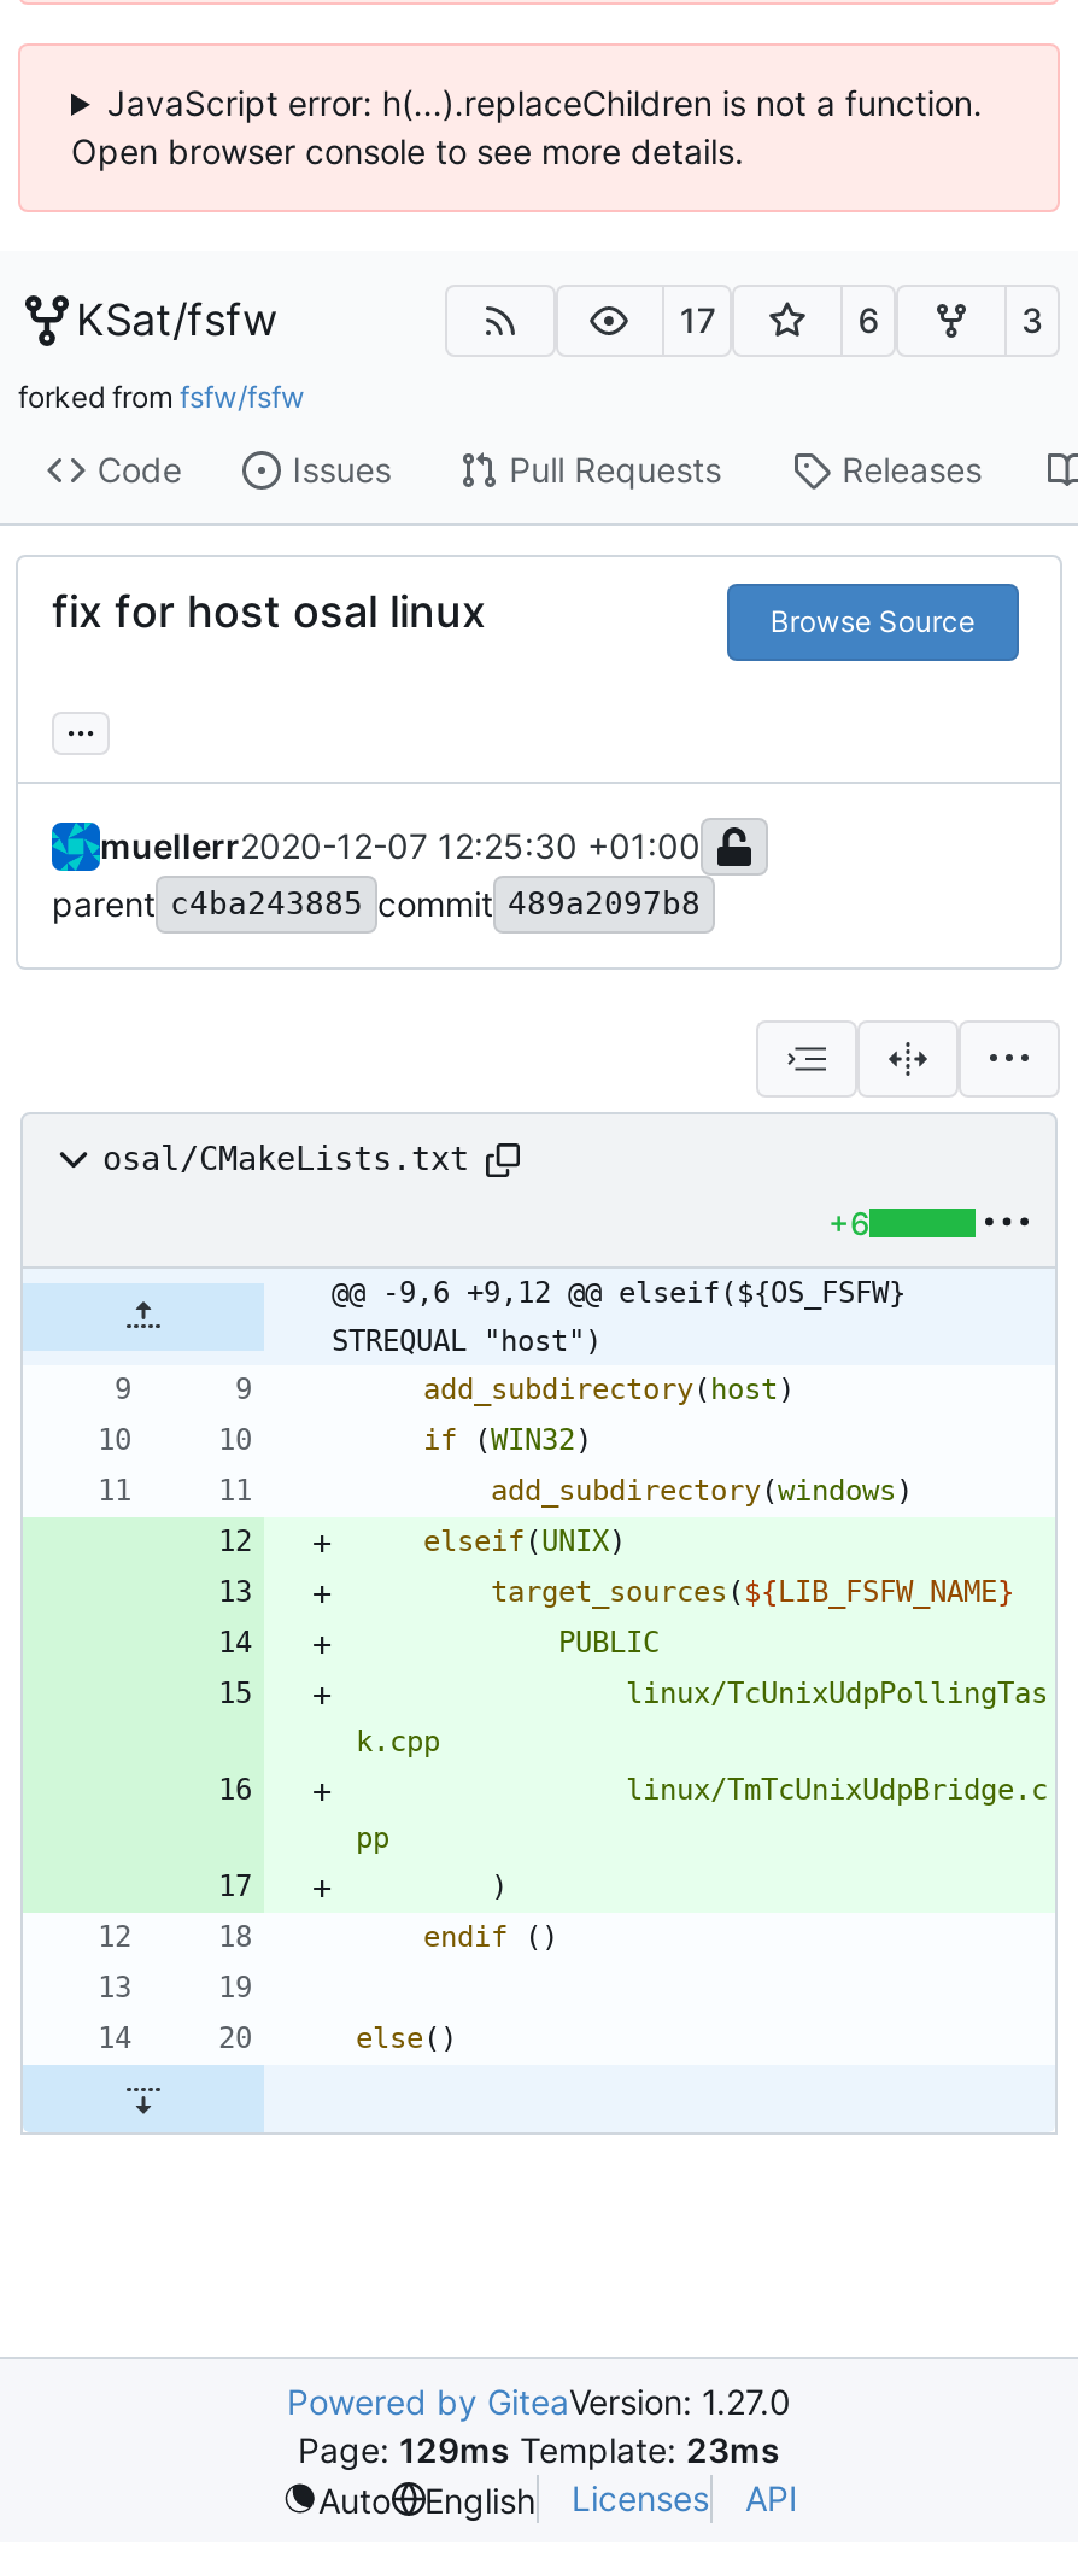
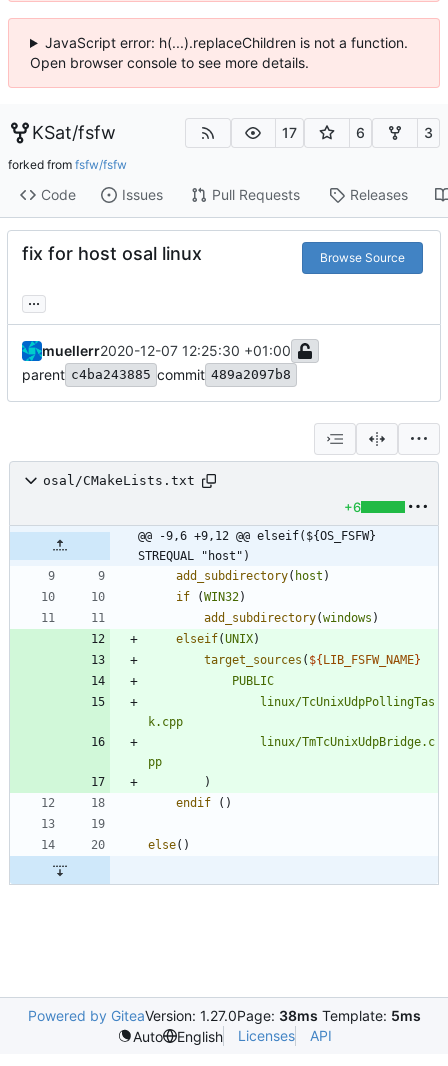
[287,2381,791,2470] Powered by GiteaVersion: 1.27.0 | Page: 129ms Template: 23ms -> [27,1007,420,1024] Powered by GiteaVersion: 1.27.0Page: 38ms Template: 5ms

